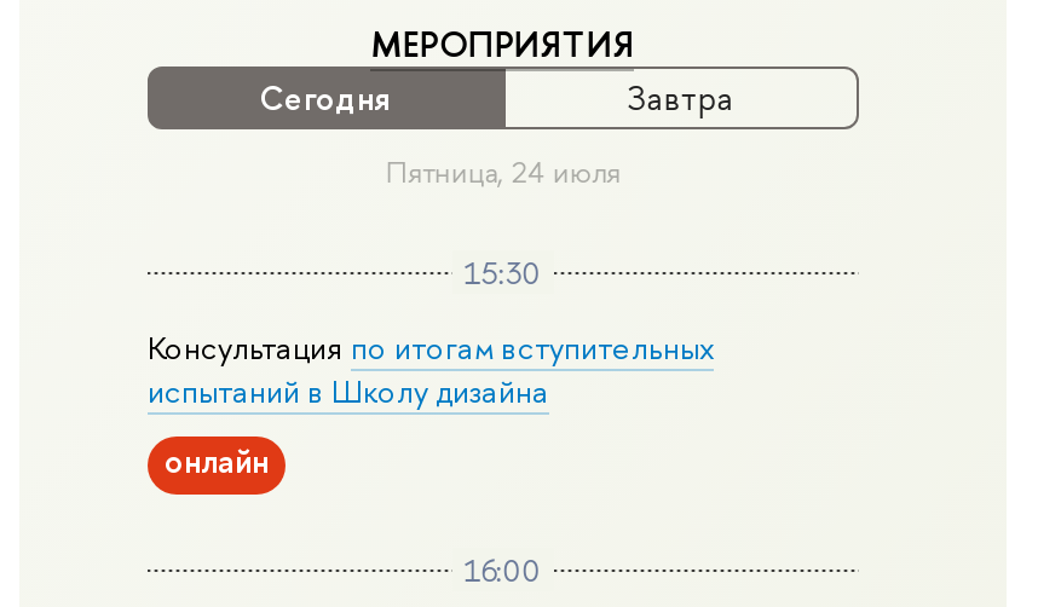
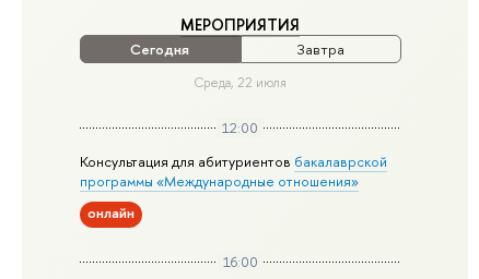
[386,155,620,193] Пятница, 24 июля -> [194,75,287,92] Среда, 22 июля
[464,250,542,294] 15:30 -> [222,118,259,137] 12:00
[148,326,714,413] Консультация по итогам вступительных | испытаний в Школу дизайна -> [80,152,387,191] Консультация для абитуриентов бакалаврской | программы «Международные отношения»

